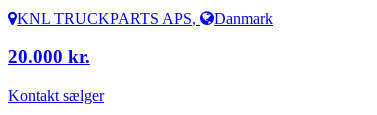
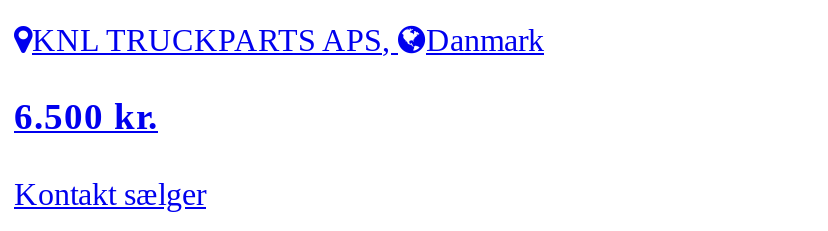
[8,46,90,67] 20.000 kr. -> [14,96,158,138] 6.500 kr.

